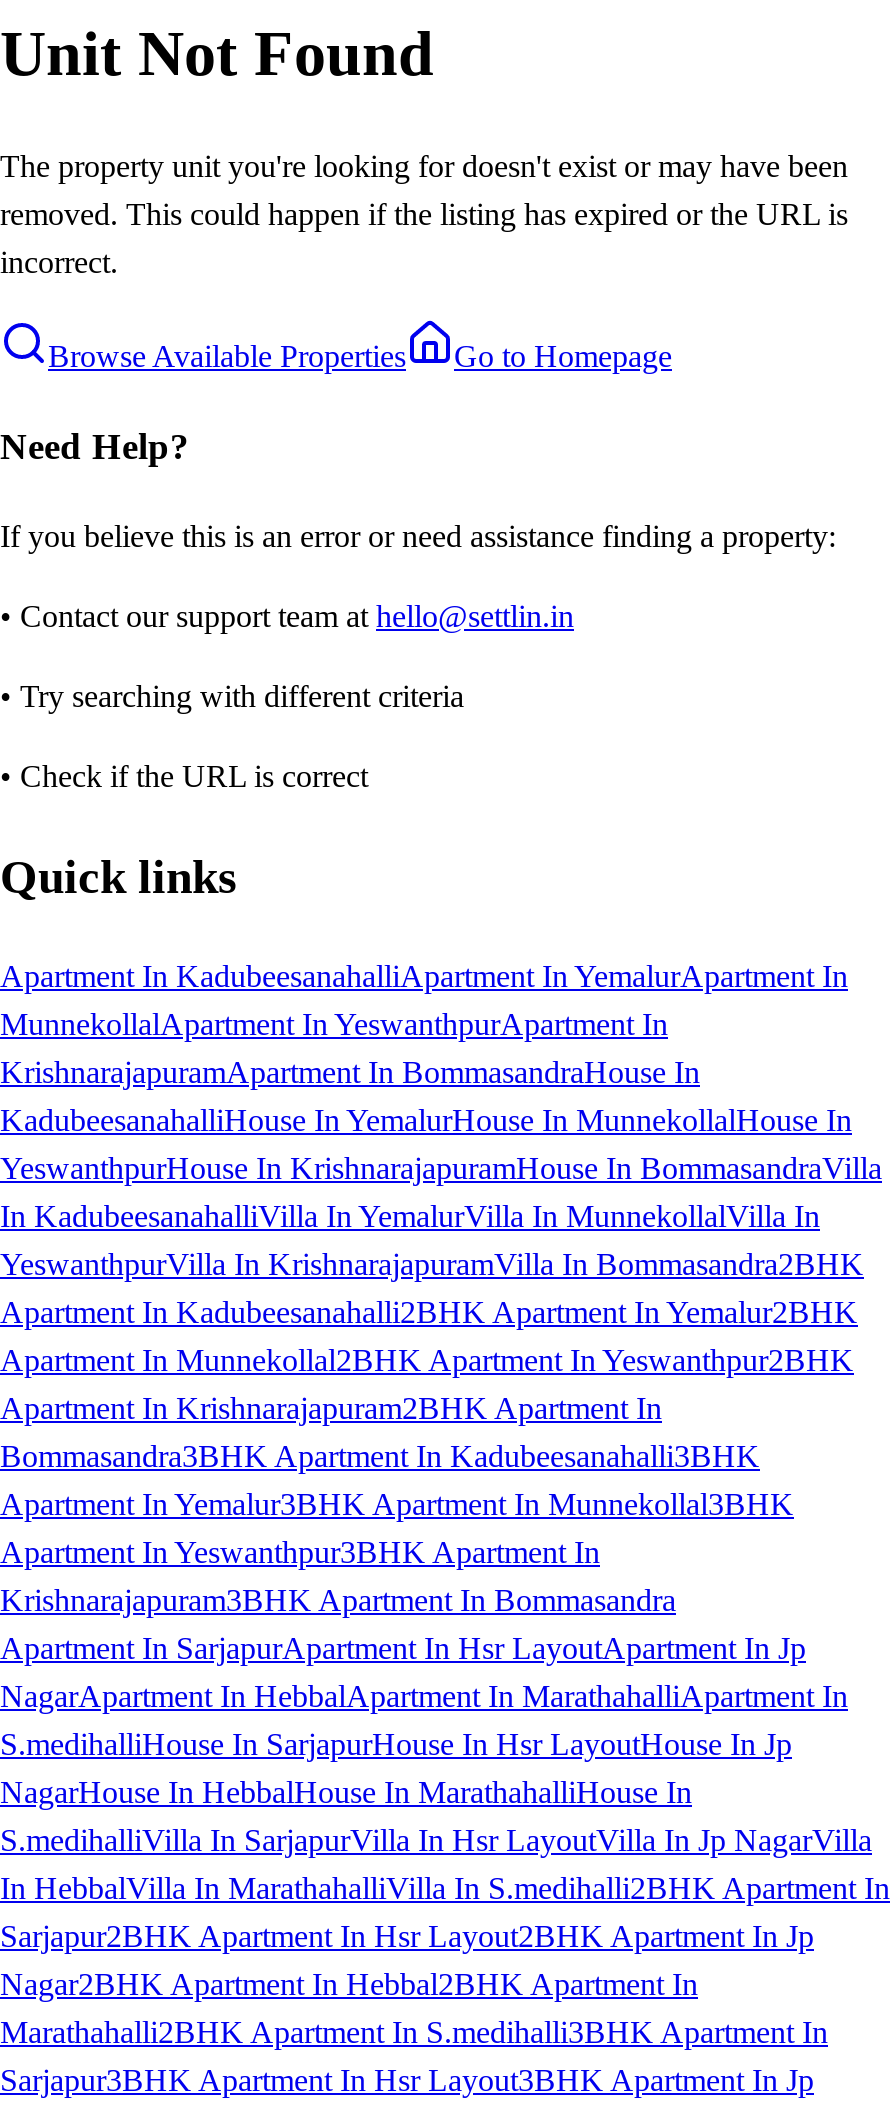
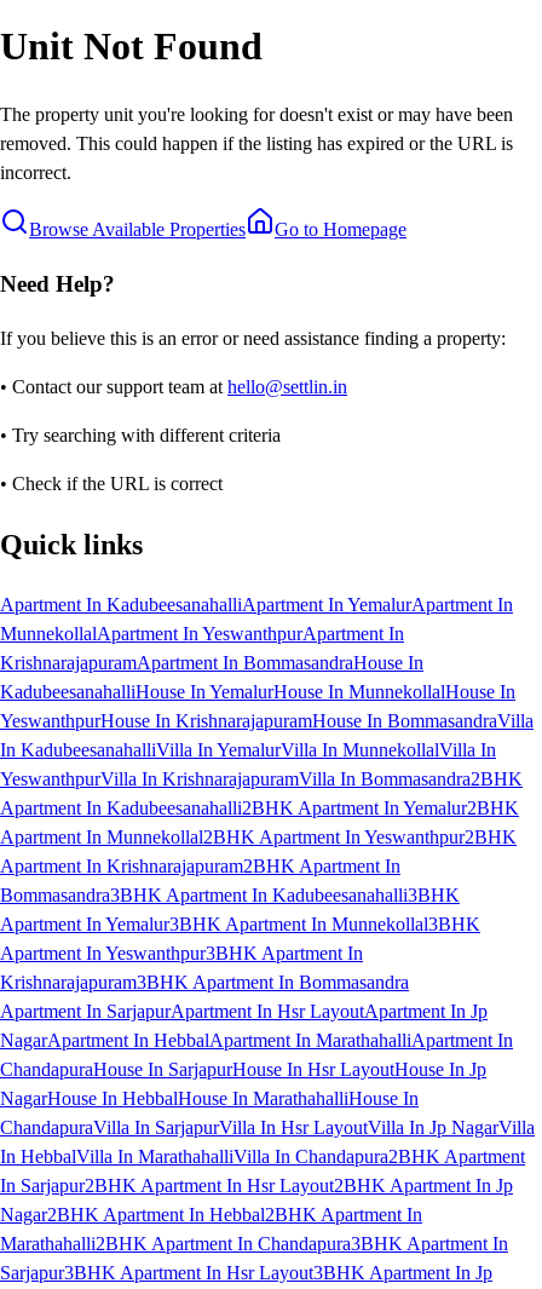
[0,1726,792,1760] S.medihalliHouse In SarjapurHouse In Hsr LayoutHouse In Jp -> [0,1059,486,1079] ChandapuraHouse In SarjapurHouse In Hsr LayoutHouse In Jp
[0,1822,890,1952] S.medihalliVilla In SarjapurVilla In Hsr LayoutVilla In Jp NagarVilla | In HebbalVilla In MarathahalliVilla In S.medihalli2BHK Apartment In | Sarjapur2BHK Apartment In Hsr Layout2BHK Apartment In Jp -> [0,1117,535,1195] ChandapuraVilla In SarjapurVilla In Hsr LayoutVilla In Jp NagarVilla | In HebbalVilla In MarathahalliVilla In Chandapura2BHK Apartment | In Sarjapur2BHK Apartment In Hsr Layout2BHK Apartment In Jp
[0,2014,828,2048] Marathahalli2BHK Apartment In S.medihalli3BHK Apartment In -> [0,1233,508,1253] Marathahalli2BHK Apartment In Chandapura3BHK Apartment In

